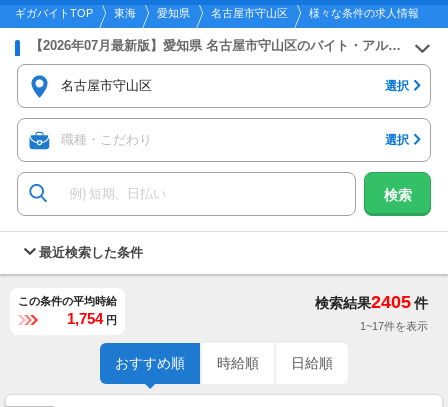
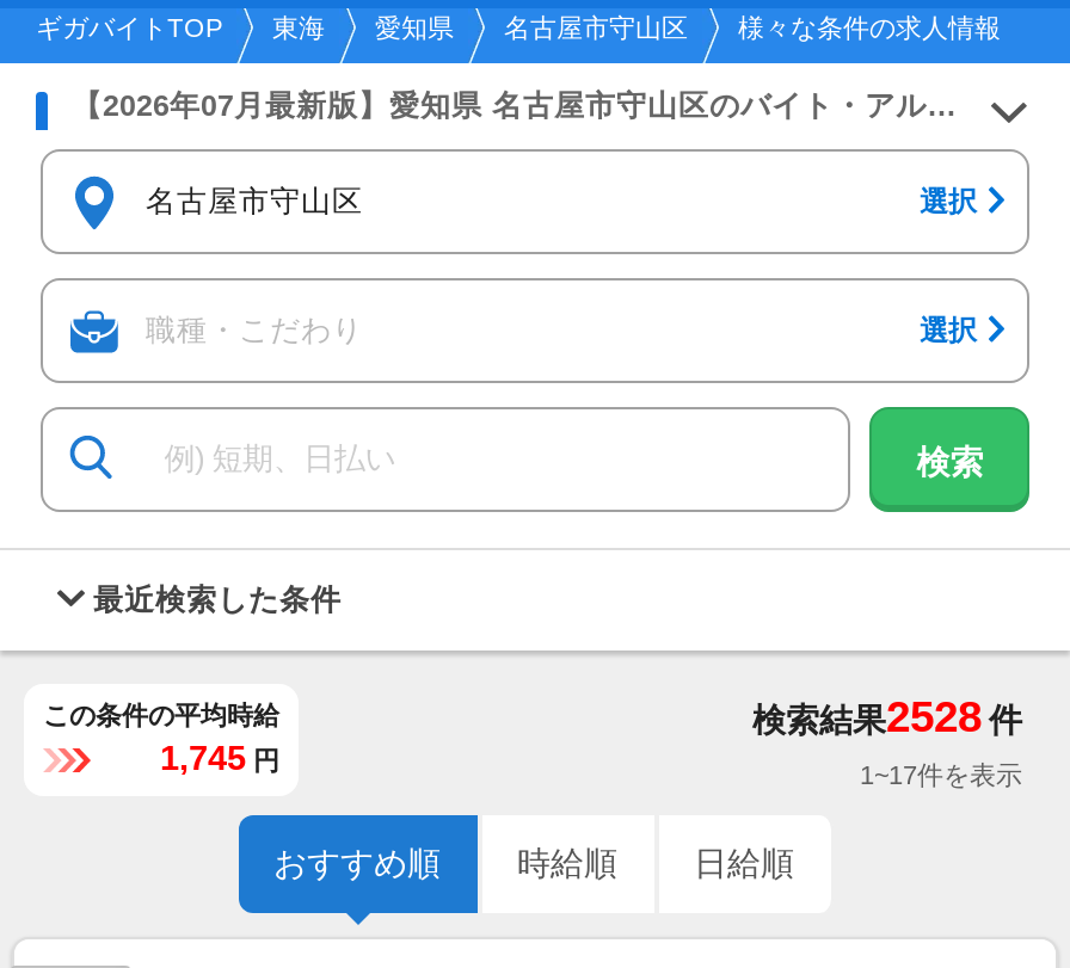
[315,291,428,312] 検索結果2405 件 -> [752,691,1022,741] 検索結果2528 件
[67,311,117,327] 1,754 円 -> [160,739,279,777] 1,745 円

